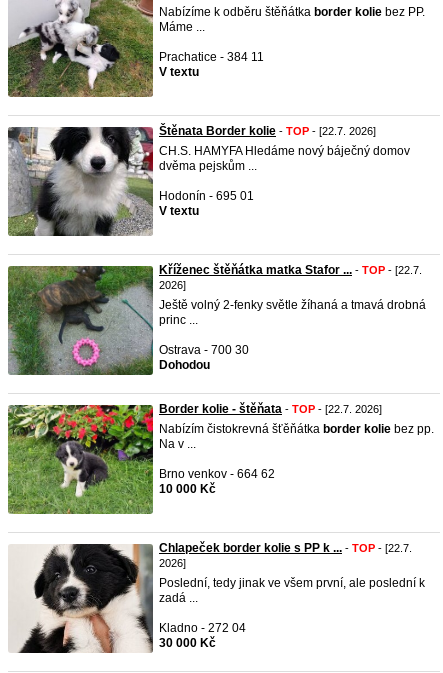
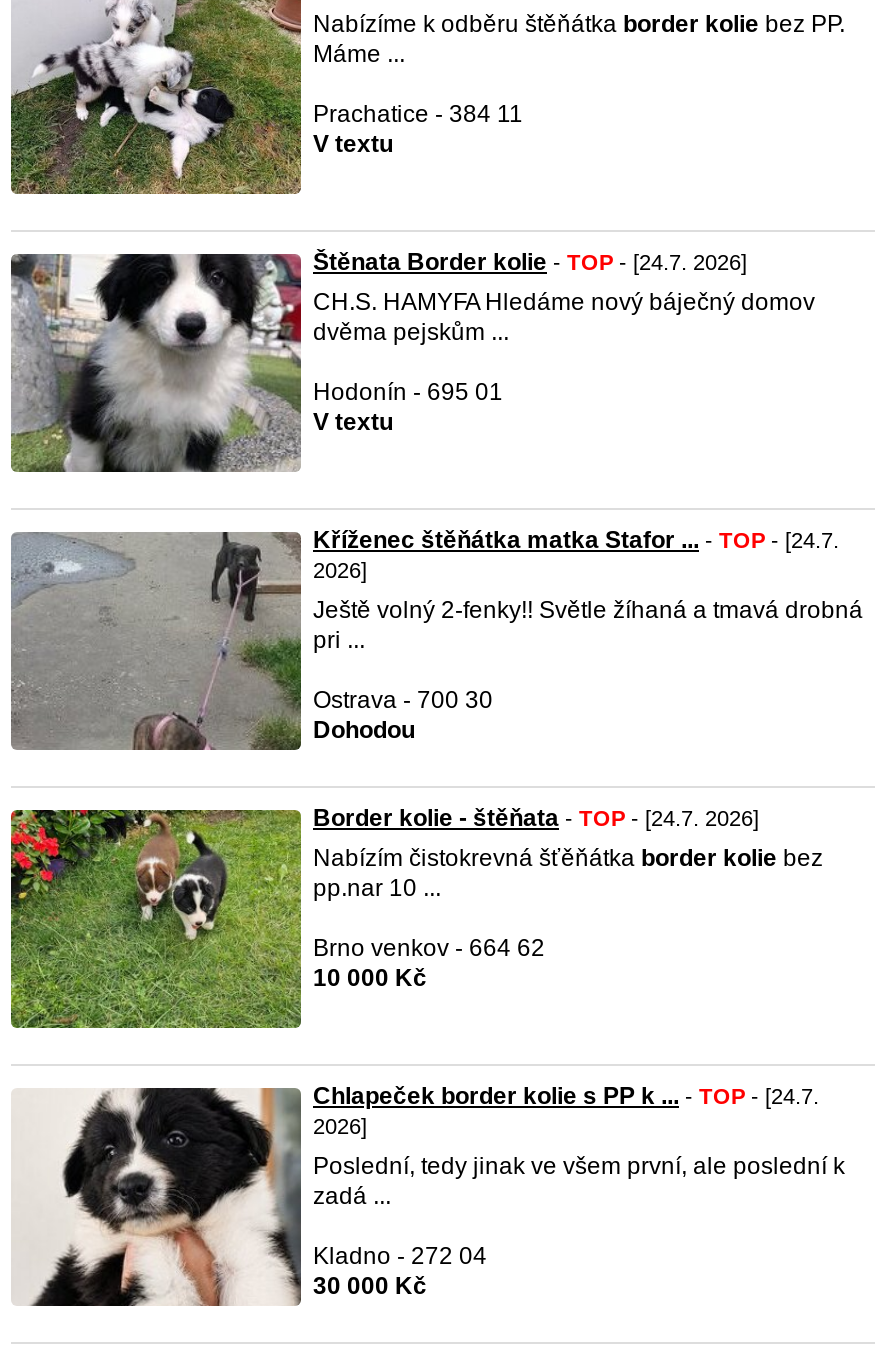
[159,124,376,138] Štěnata Border kolie - TOP - [22.7. 2026] -> [313,248,747,276] Štěnata Border kolie - TOP - [24.7. 2026]
[7,263,422,375] [image] | Kříženec štěňátka matka Stafor ... - TOP - [22.7. -> [11,526,839,750] [image] | Kříženec štěňátka matka Stafor ... - TOP - [24.7.
[159,298,426,327] Ještě volný 2-fenky světle žíhaná a tmavá drobná | princ ... -> [313,596,863,654] Ještě volný 2-fenky!! Světle žíhaná a tmavá drobná | pri ...
[7,402,434,514] [image] | Border kolie - štěňata - TOP - [22.7. 2026] | Nabízím čistokrevná šťěňátka border kolie bez pp. | Na v ... -> [9,804,823,1028] [image] | Border kolie - štěňata - TOP - [24.7. 2026] | Nabízím čistokrevná šťěňátka border kolie bez | pp.nar 10 ...
[159,541,412,555] Chlapeček border kolie s PP k ... - TOP - [22.7. -> [313,1082,819,1110] Chlapeček border kolie s PP k ... - TOP - [24.7.

